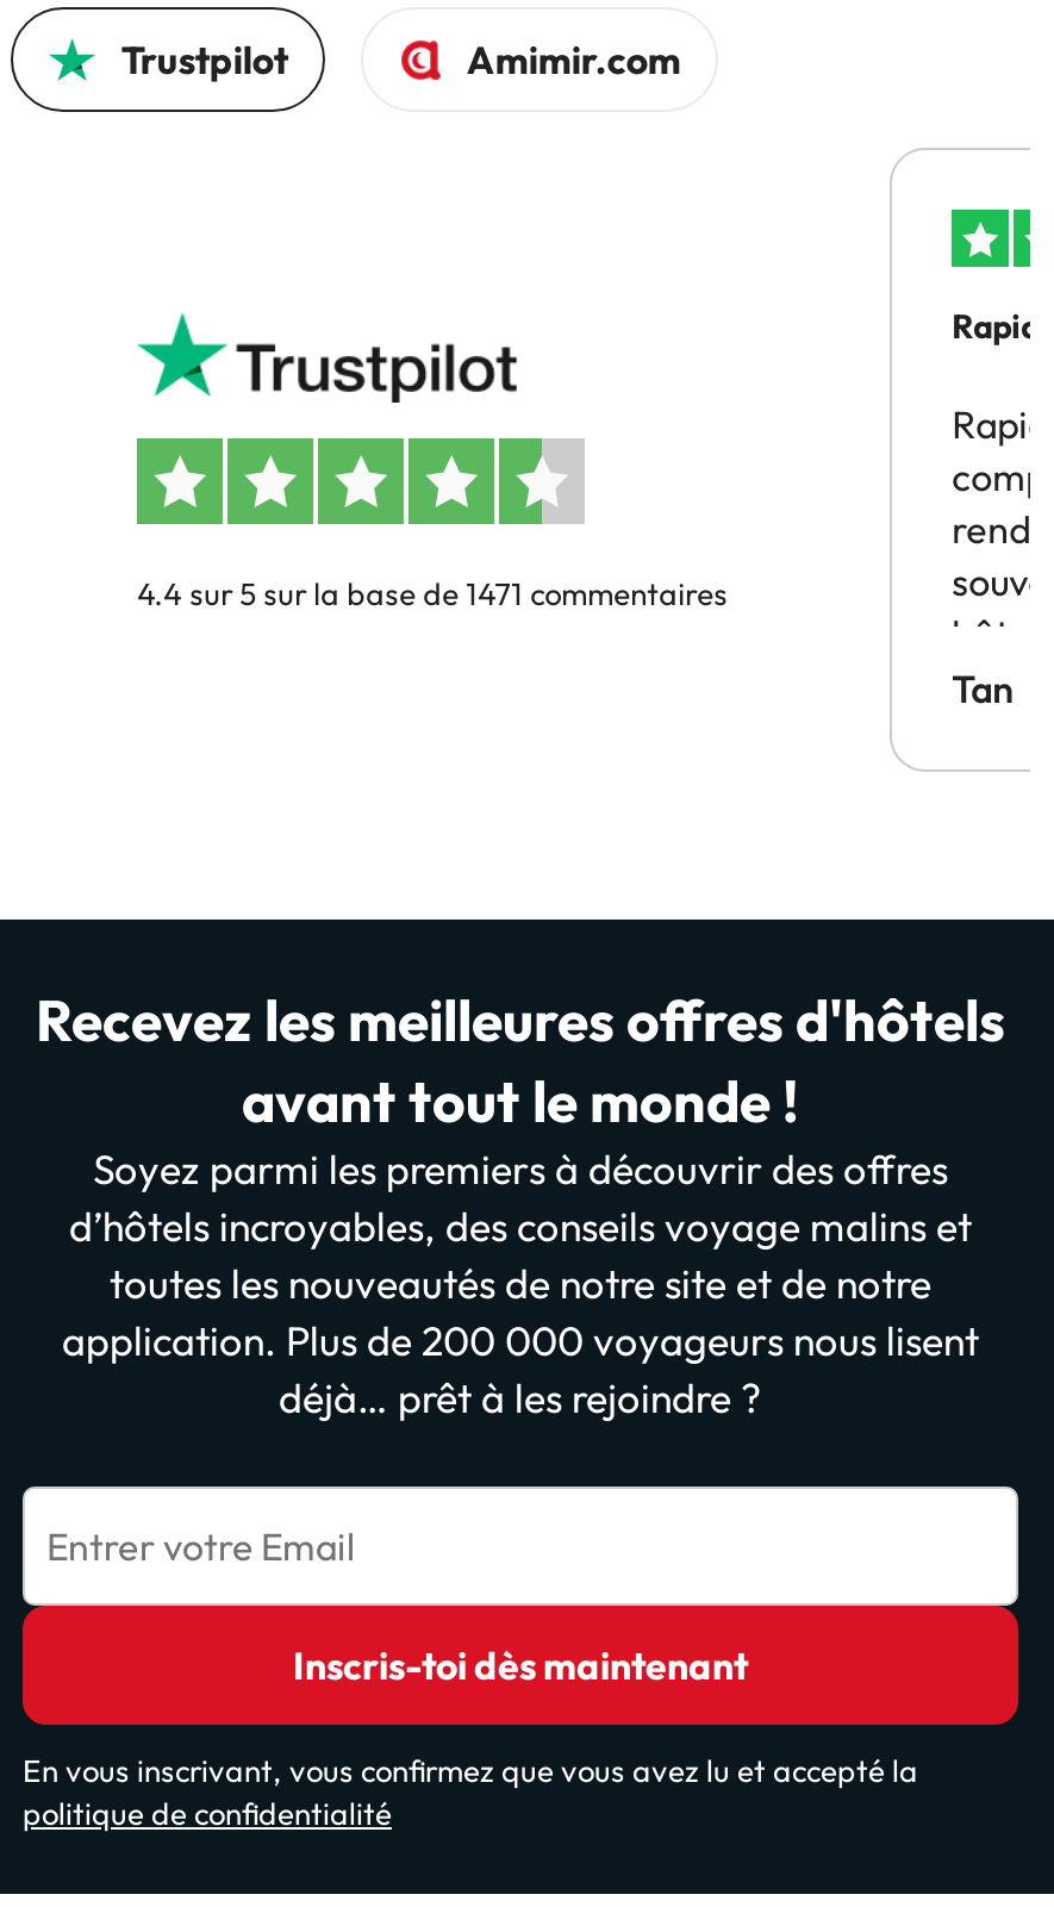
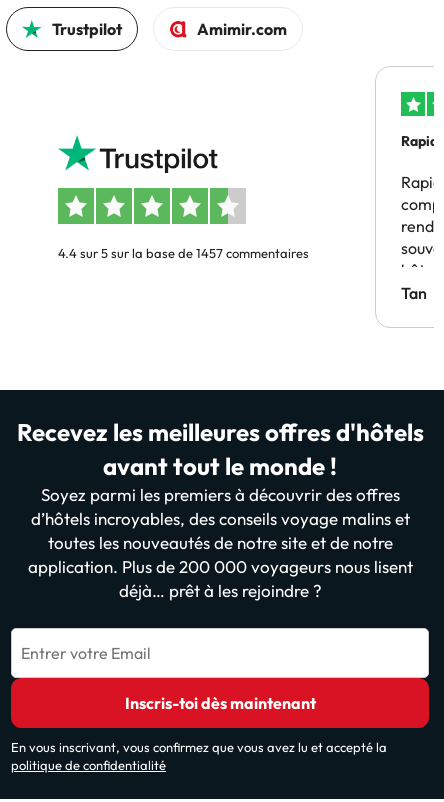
[137,573,728,611] 4.4 sur 5 sur la base de 1471 commentaires -> [58,245,309,261] 4.4 sur 5 sur la base de 1457 commentaires

